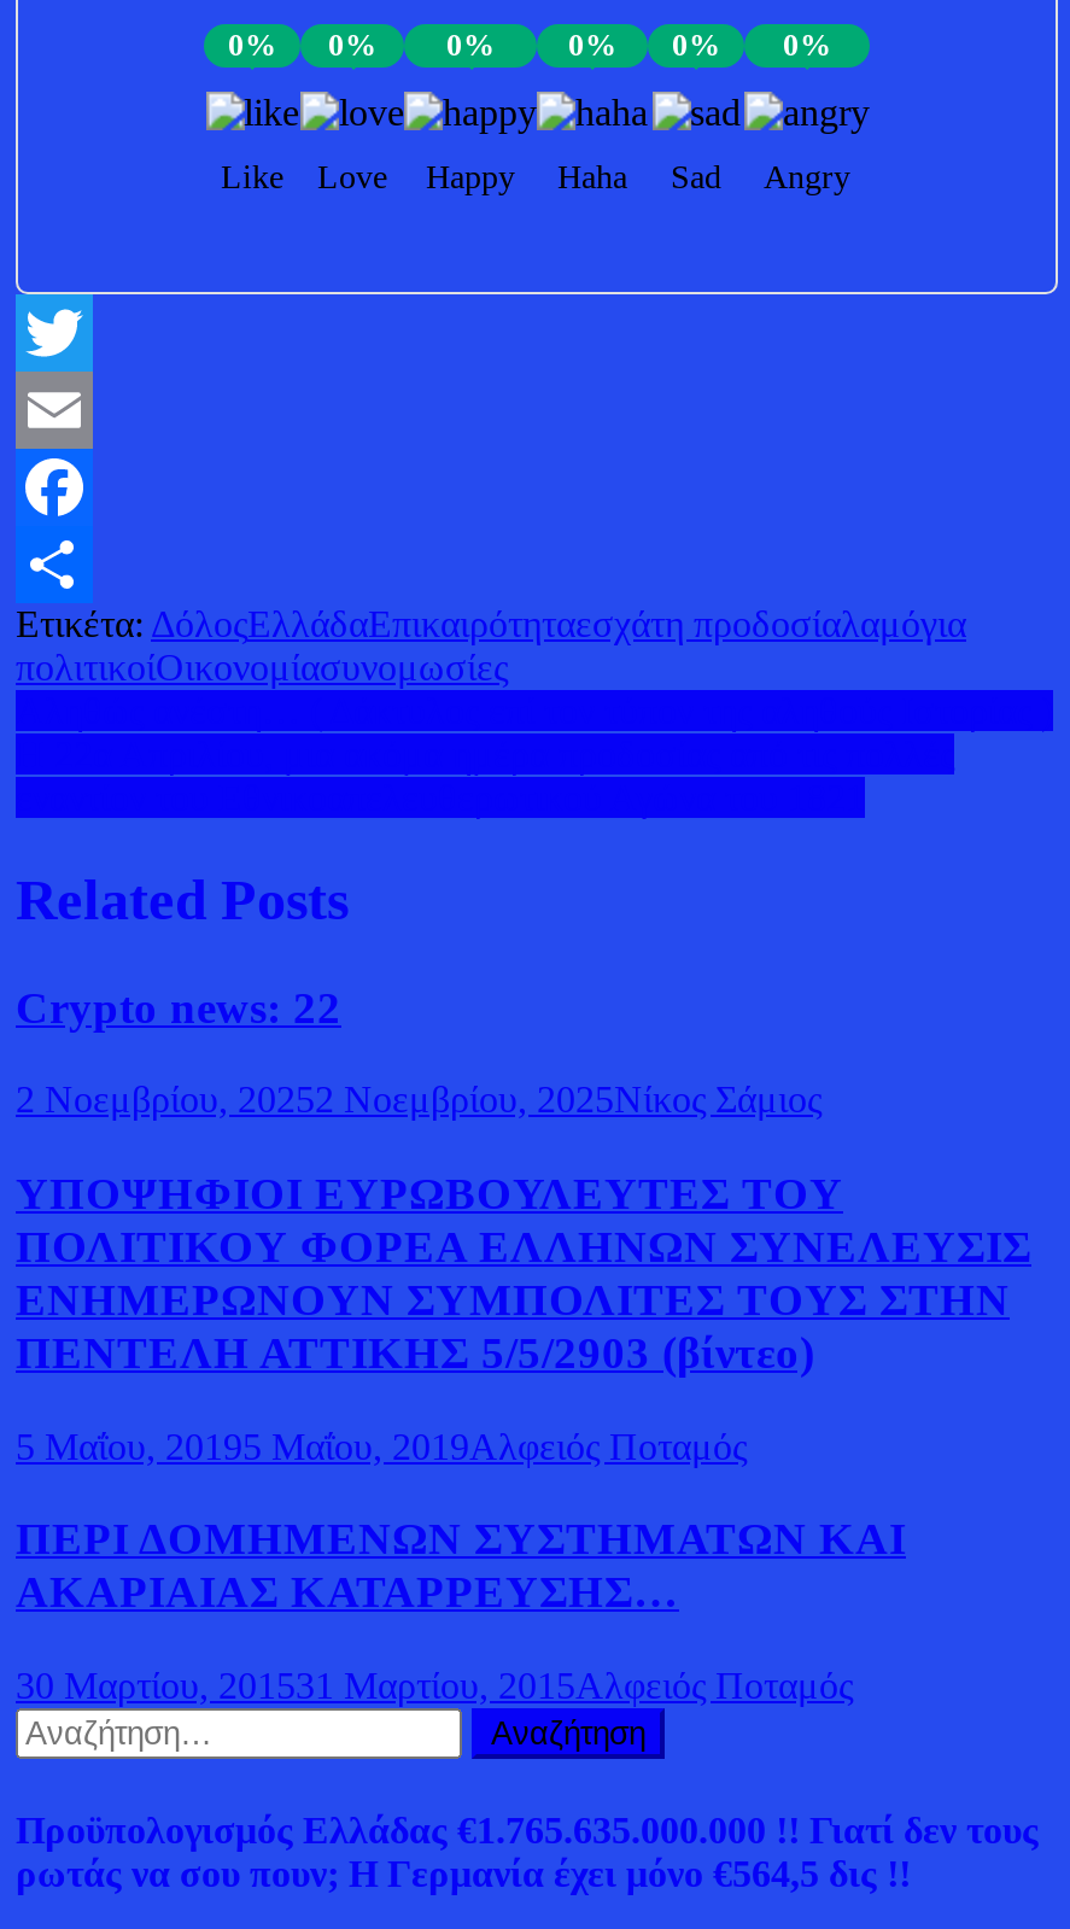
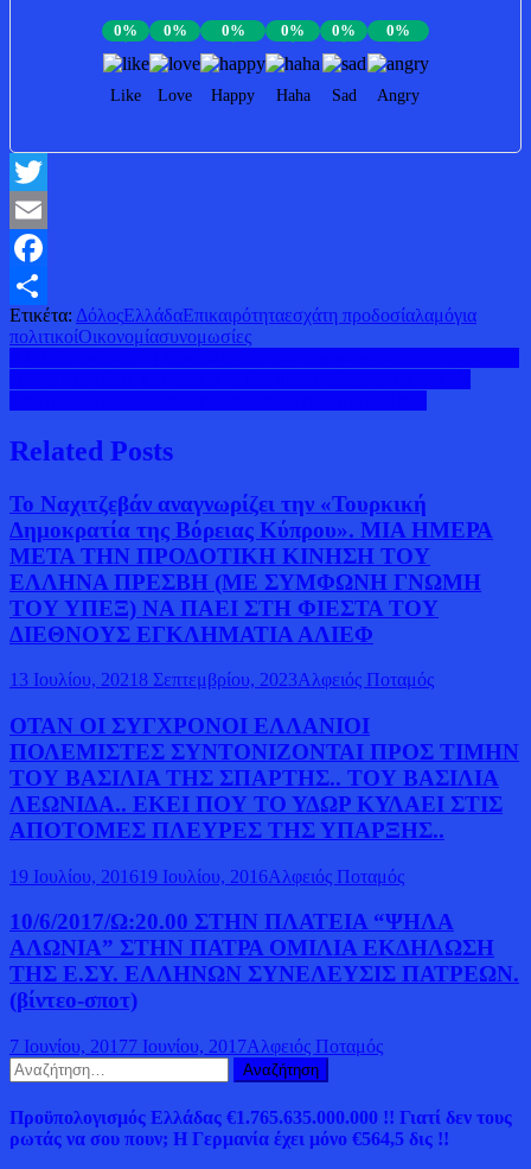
[16,981,341,1031] Crypto news: 22 -> [9,491,493,646] Το Ναχιτζεβάν αναγνωρίζει την «Τουρκική | Δημοκρατία της Βόρειας Κύπρου». ΜΙΑ ΗΜΕΡΑ | ΜΕΤΑ ΤΗΝ ΠΡΟΔΟΤΙΚΗ ΚΙΝΗΣΗ ΤΟΥ | ΕΛΛΗΝΑ ΠΡΕΣΒΗ (ΜΕ ΣΥΜΦΩΝΗ ΓΝΩΜΗ | ΤΟΥ ΥΠΕΞ) ΝΑ ΠΑΕΙ ΣΤΗ ΦΙΕΣΤΑ ΤΟΥ | ΔΙΕΘΝΟΥΣ ΕΓΚΛΗΜΑΤΙΑ ΑΛΙΕΦ
[16,1079,821,1120] 2 Νοεμβρίου, 20252 Νοεμβρίου, 2025Νίκος Σάμιος -> [9,670,434,690] 13 Ιουλίου, 20218 Σεπτεμβρίου, 2023Αλφειός Ποταμός
[16,1168,1031,1377] ΥΠΟΨΗΦΙΟΙ ΕΥΡΩΒΟΥΛΕΥΤΕΣ ΤΟΥ | ΠΟΛΙΤΙΚΟΥ ΦΟΡΕΑ ΕΛΛΗΝΩΝ ΣΥΝΕΛΕΥΣΙΣ | ΕΝΗΜΕΡΩΝΟΥΝ ΣΥΜΠΟΛΙΤΕΣ ΤΟΥΣ ΣΤΗΝ | ΠΕΝΤΕΛΗ ΑΤΤΙΚΗΣ 5/5/2903 (βίντεο) -> [9,713,519,843] ΟΤΑΝ ΟΙ ΣΥΓΧΡΟΝΟΙ ΕΛΛΑΝΙΟΙ | ΠΟΛΕΜΙΣΤΕΣ ΣΥΝΤΟΝΙΖΟΝΤΑΙ ΠΡΟΣ ΤΙΜΗΝ | ΤΟΥ ΒΑΣΙΛΙΑ ΤΗΣ ΣΠΑΡΤΗΣ.. ΤΟΥ ΒΑΣΙΛΙΑ | ΛΕΩΝΙΔΑ.. ΕΚΕΙ ΠΟΥ ΤΟ ΥΔΩΡ ΚΥΛΑΕΙ ΣΤΙΣ | ΑΠΟΤΟΜΕΣ ΠΛΕΥΡΕΣ ΤΗΣ ΥΠΑΡΞΗΣ..
[16,1425,747,1466] 5 Μαΐου, 20195 Μαΐου, 2019Αλφειός Ποταμός -> [9,866,404,886] 19 Ιουλίου, 201619 Ιουλίου, 2016Αλφειός Ποταμός
[16,1514,906,1618] ΠΕΡΙ ΔΟΜΗΜΕΝΩΝ ΣΥΣΤΗΜΑΤΩΝ ΚΑΙ | ΑΚΑΡΙΑΙΑΣ ΚΑΤΑΡΡΕΥΣΗΣ… -> [9,910,519,1013] 10/6/2017/Ω:20.00 ΣΤΗΝ ΠΛΑΤΕΙΑ “ΨΗΛΑ | ΑΛΩΝΙΑ” ΣΤΗΝ ΠΑΤΡΑ ΟΜΙΛΙΑ ΕΚΔΗΛΩΣΗ | ΤΗΣ Ε.ΣΥ. ΕΛΛΗΝΩΝ ΣΥΝΕΛΕΥΣΙΣ ΠΑΤΡΕΩΝ. | (βίντεο-σποτ)
[16,1665,853,1706] 30 Μαρτίου, 201531 Μαρτίου, 2015Αλφειός Ποταμός -> [9,1036,383,1056] 7 Ιουνίου, 20177 Ιουνίου, 2017Αλφειός Ποταμός

